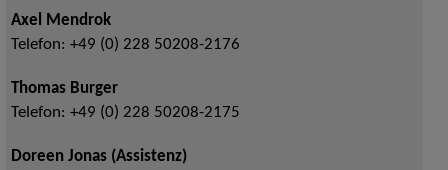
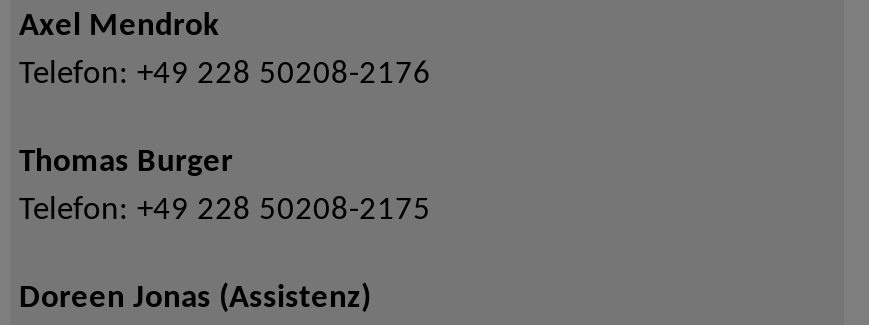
[10,37,239,53] Telefon: +49 (0) 228 50208-2176 -> [19,59,431,91] Telefon: +49 228 50208-2176
[10,105,239,121] Telefon: +49 (0) 228 50208-2175 -> [19,195,431,227] Telefon: +49 228 50208-2175

